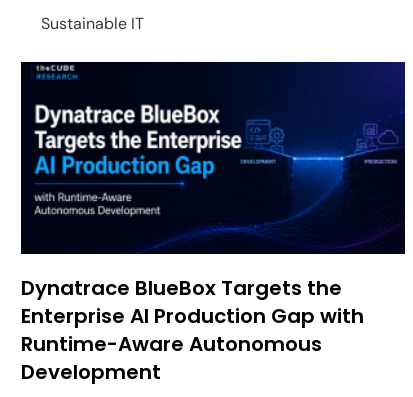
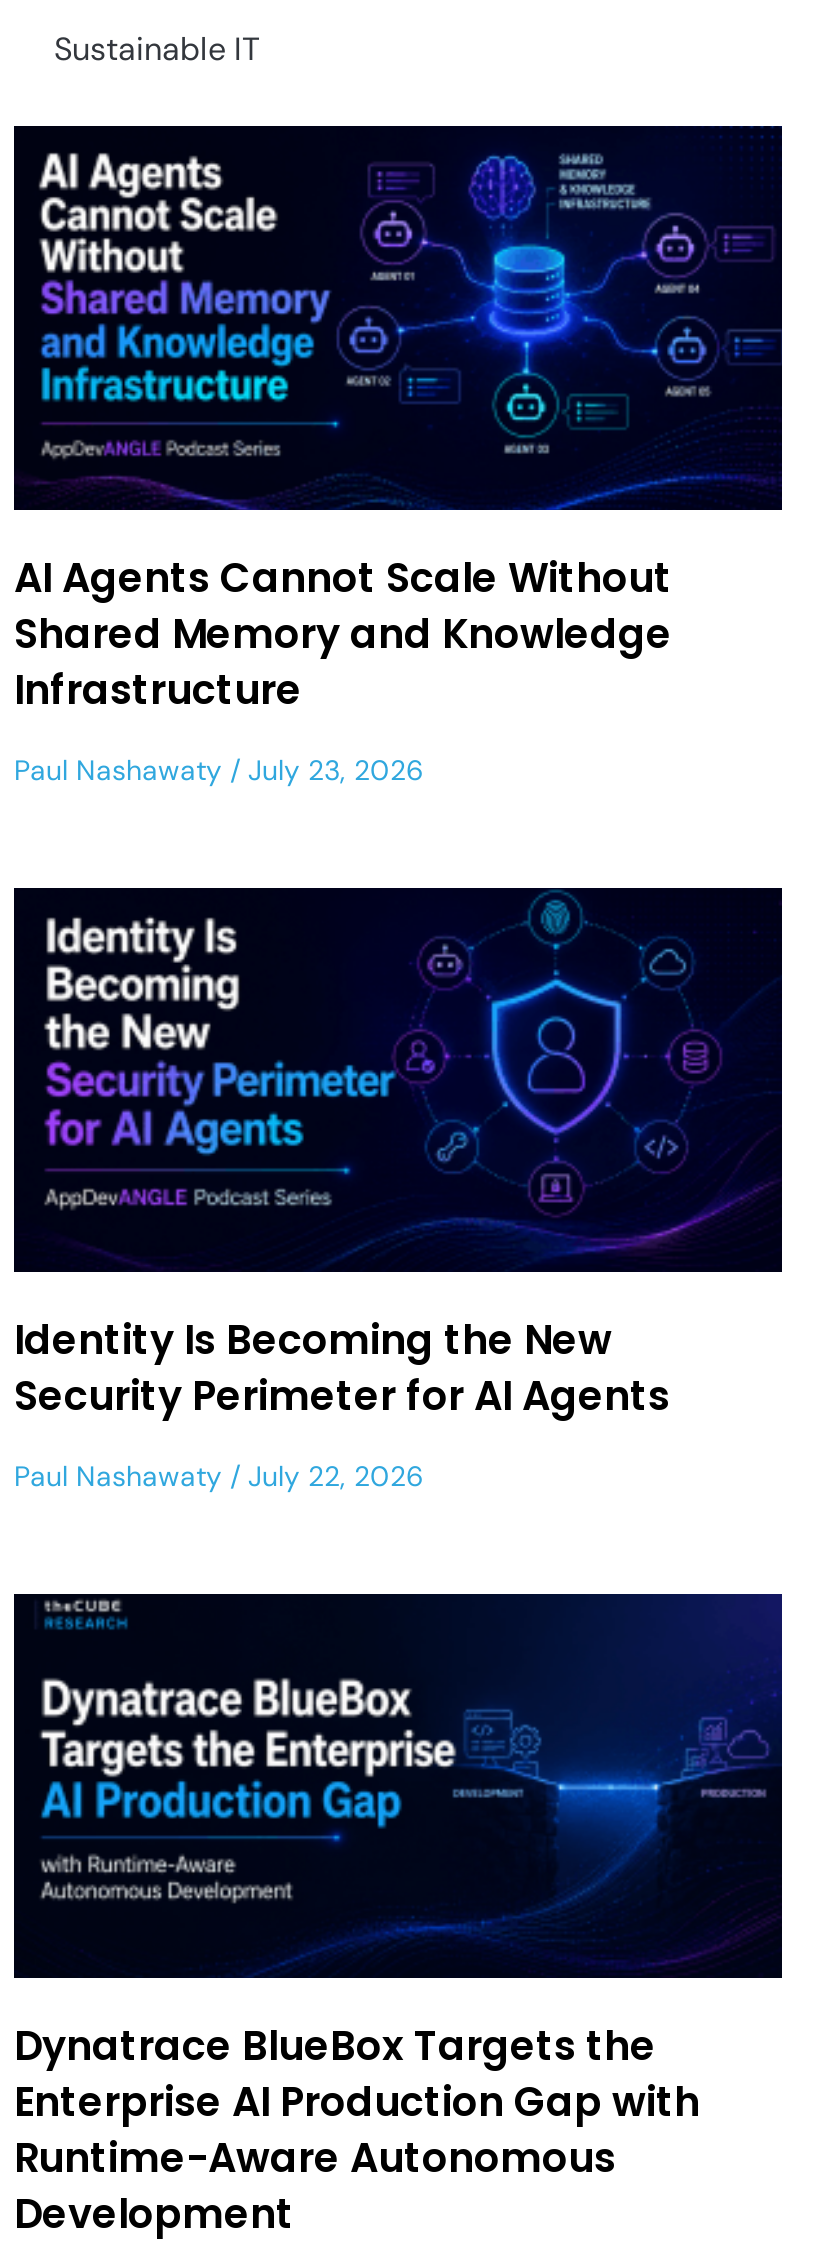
none -> [12,886,784,1494] [image] | Identity Is Becoming the New | Security Perimeter for AI Agents | Paul Nashawaty July 22, 2026
none -> [14,126,782,788] [image] | AI Agents Cannot Scale Without | Shared Memory and Knowledge | Infrastructure | Paul Nashawaty July 23, 2026

